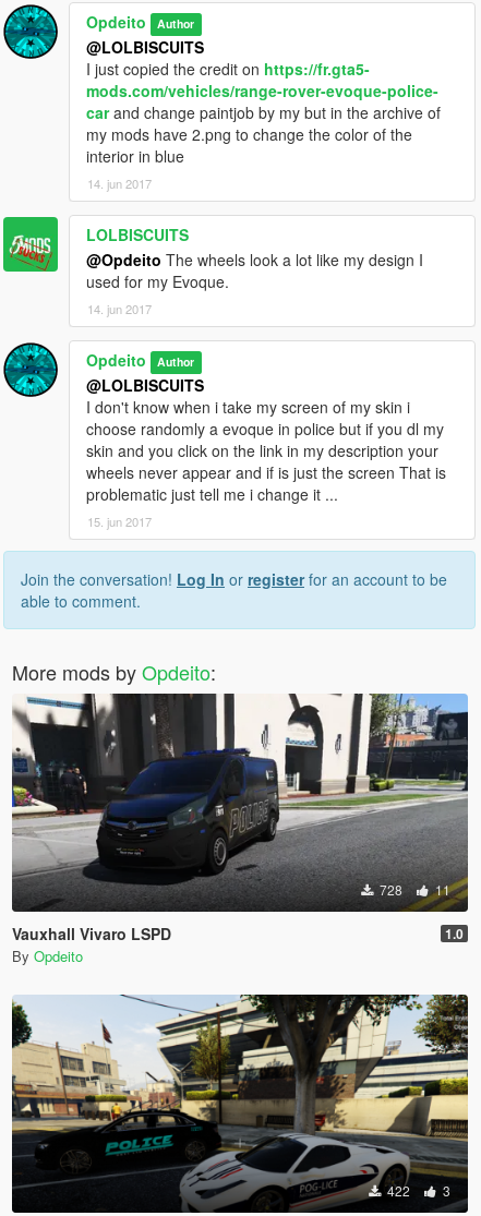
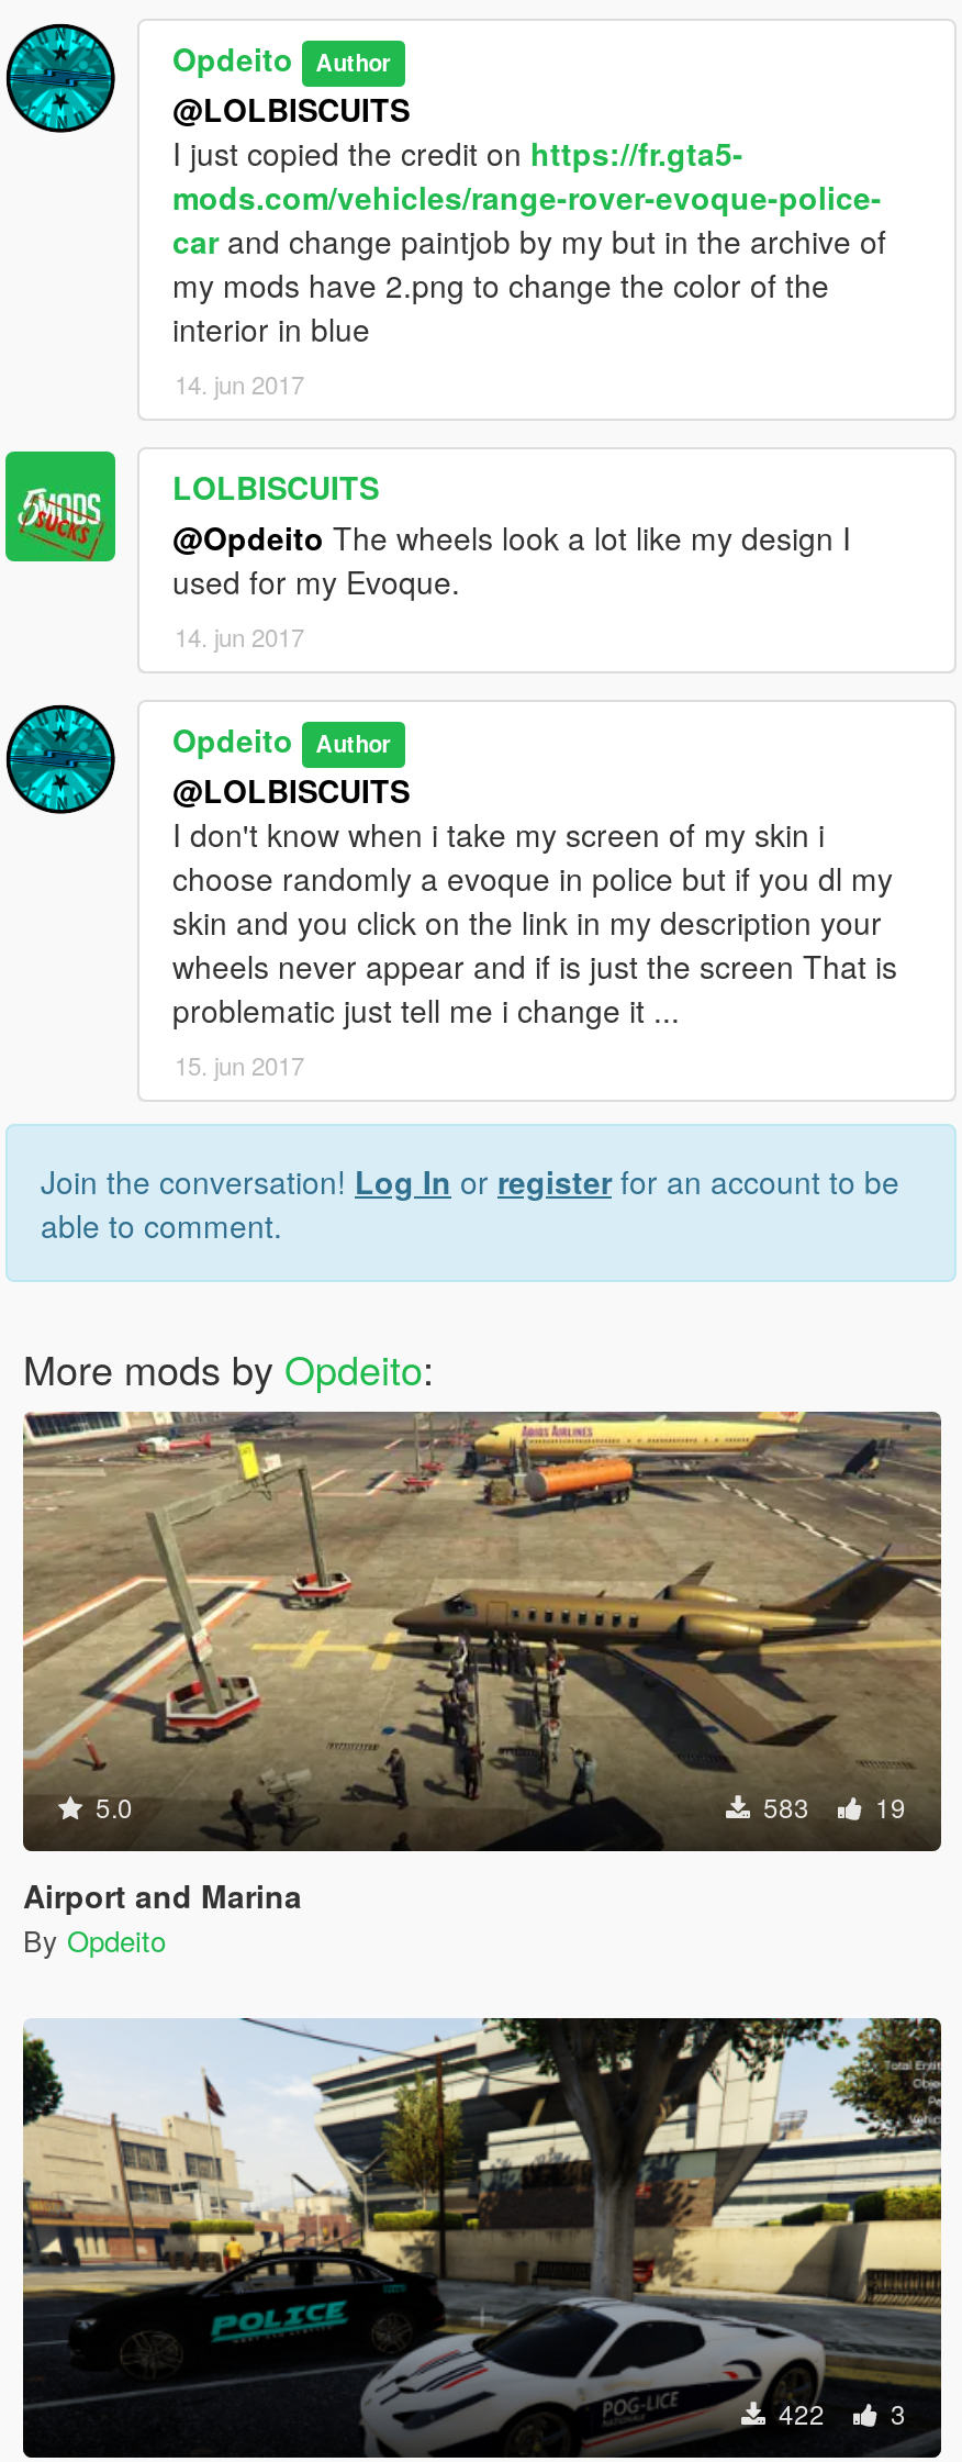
[11,693,469,910] [image] | 728 | 11 -> [21,1410,943,1847] [image] | 5.0 | 583 | 19
[12,923,464,945] Vauxhall Vivaro LSPD | 1.0 -> [23,1874,302,1918] Airport and Marina

